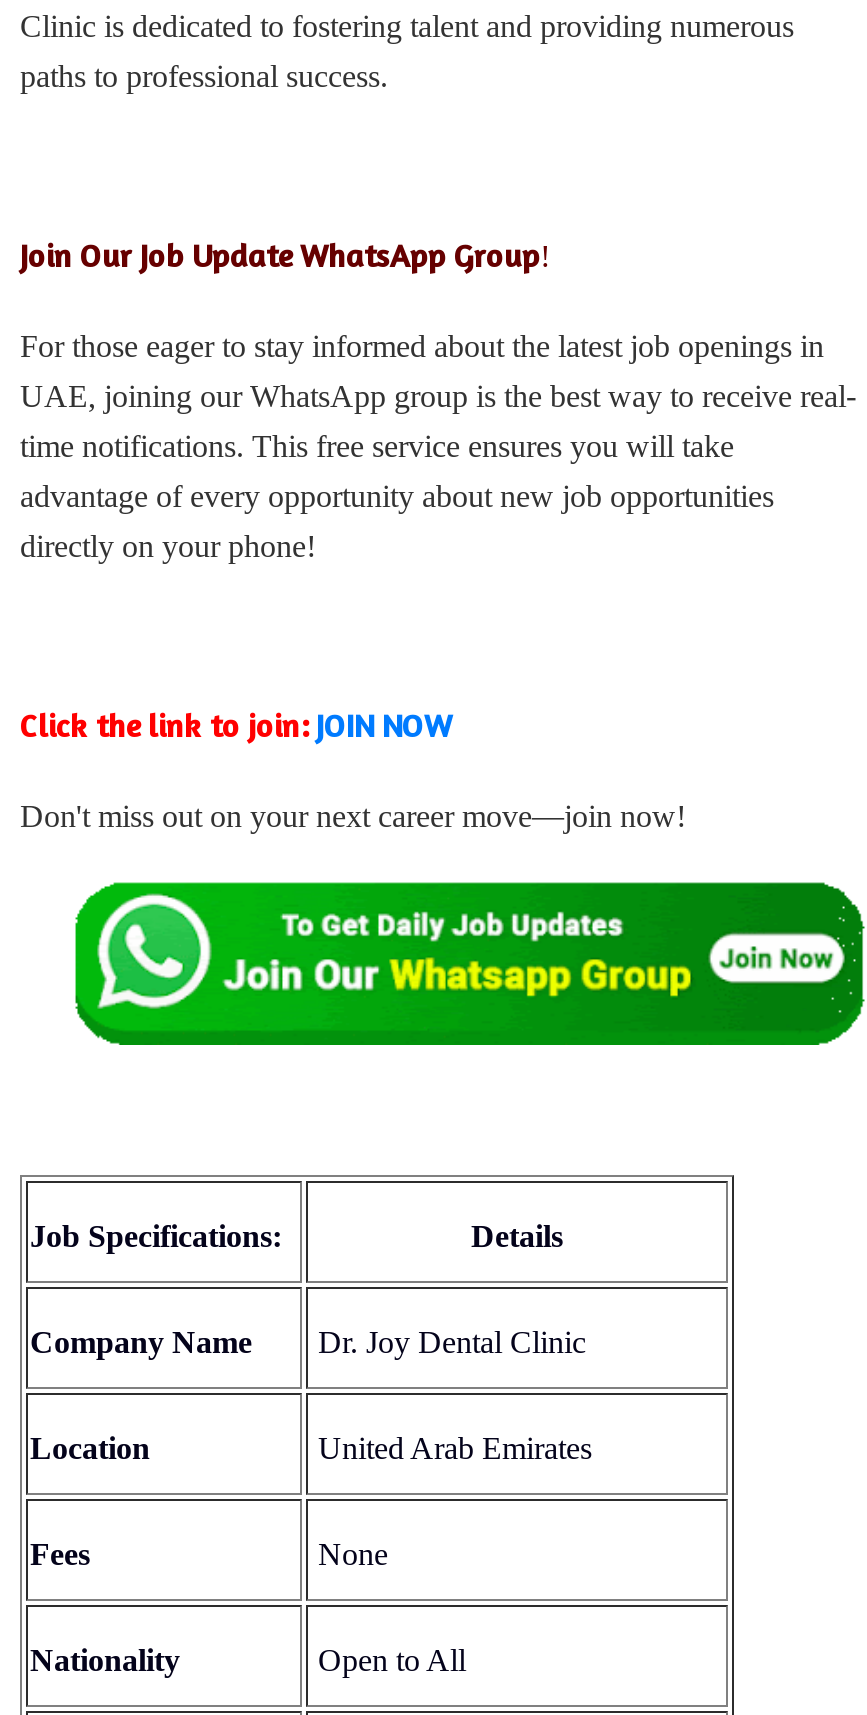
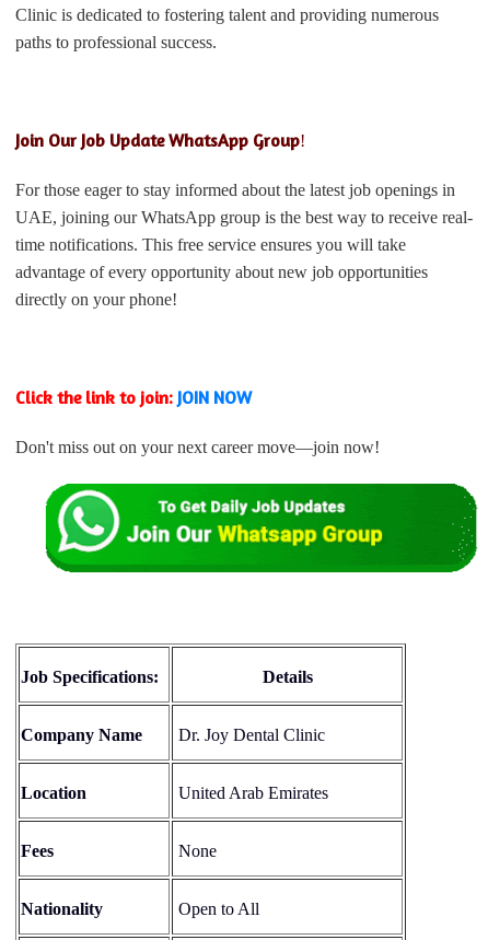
[708,917,846,985] [image] -> none

